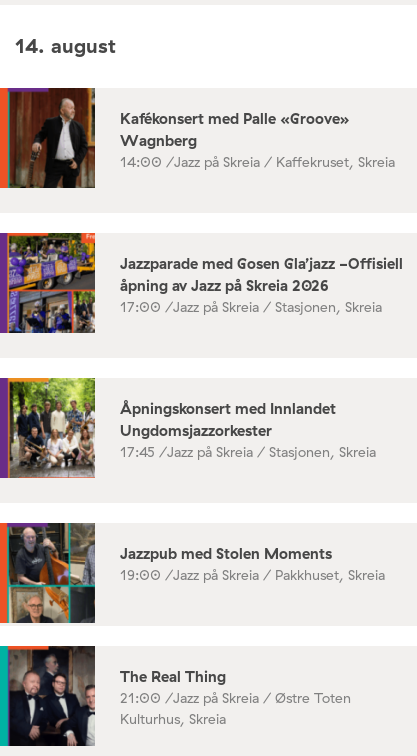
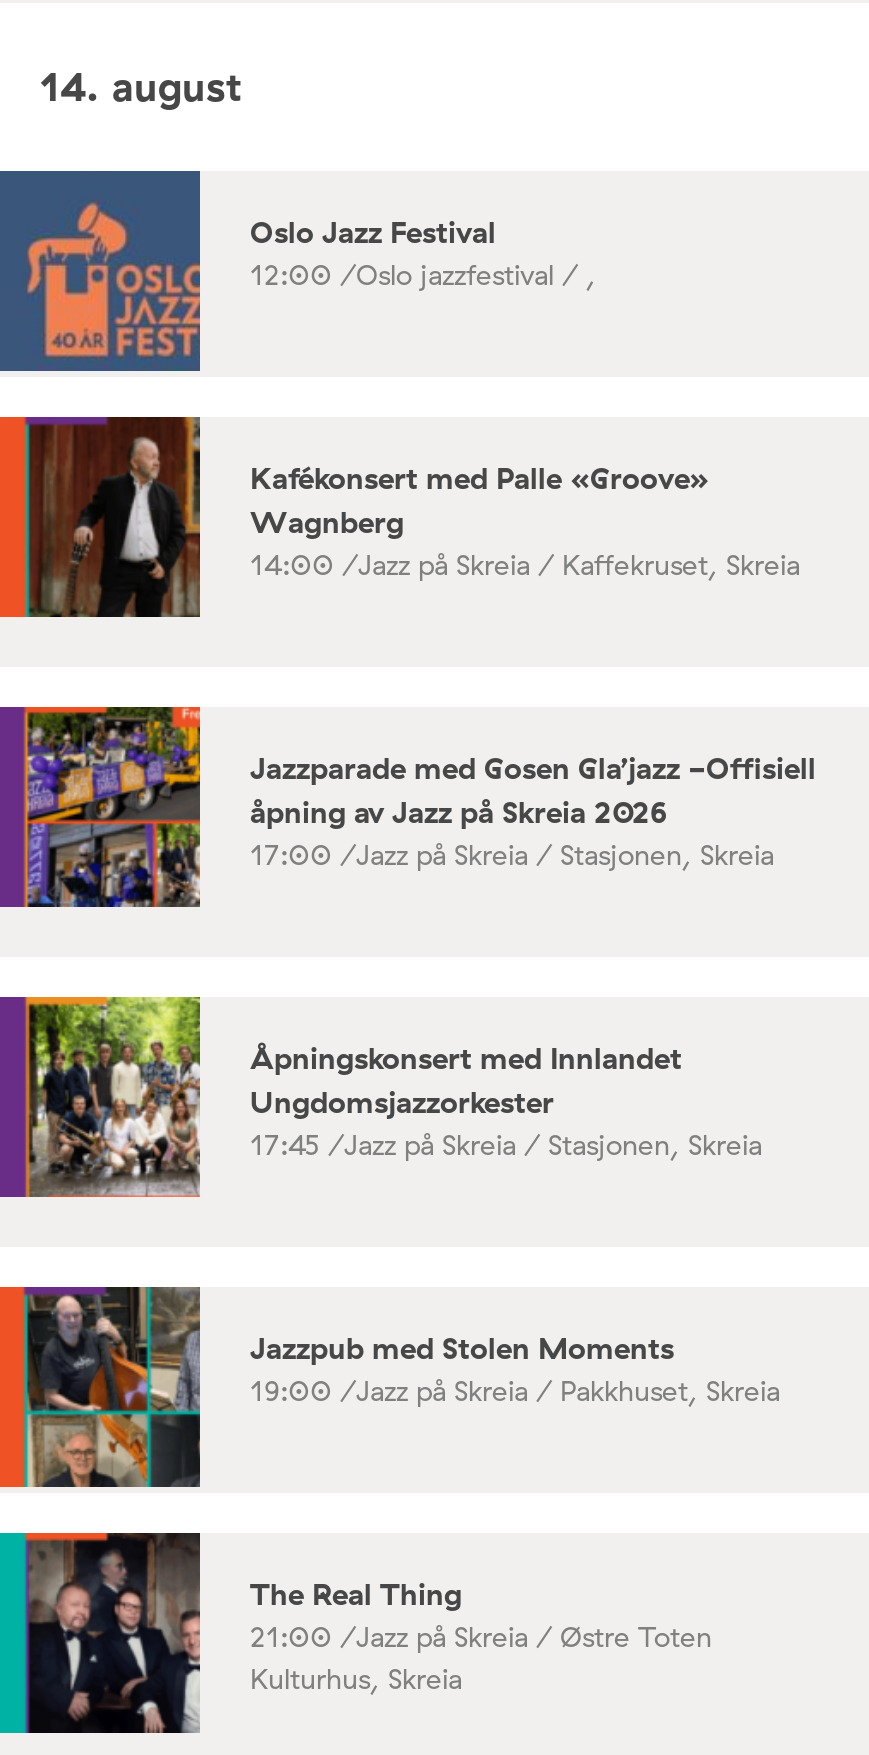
none -> [6,169,596,373] [image] | Oslo Jazz Festival | 12:00 /Oslo jazzfestival / ,

